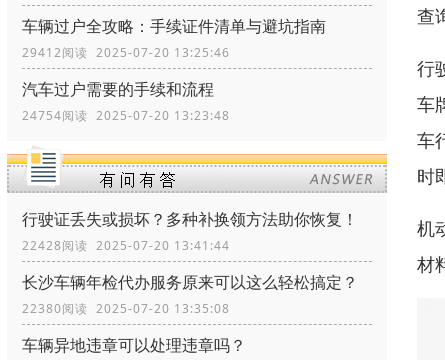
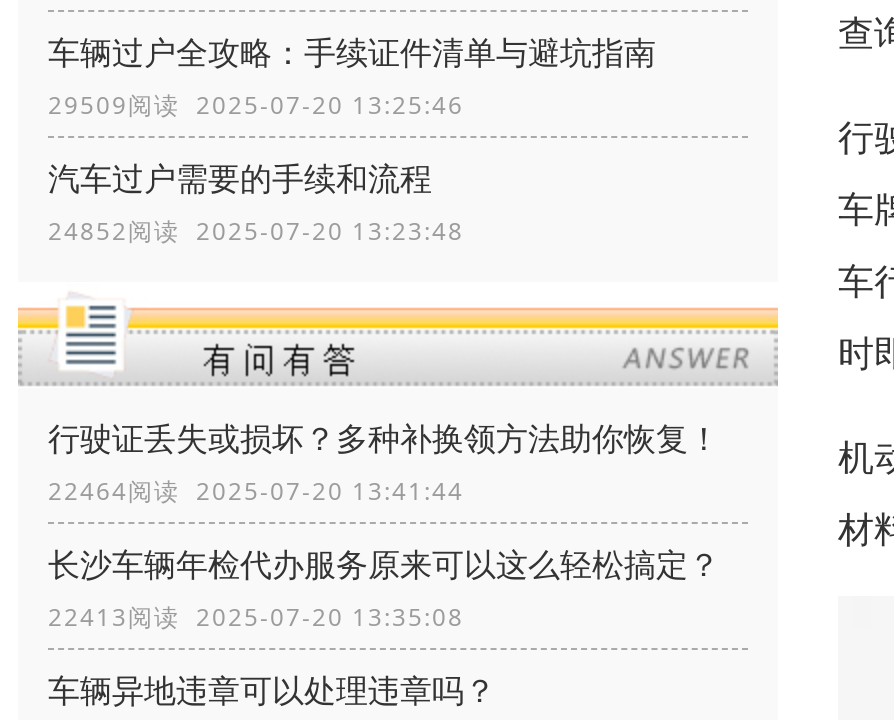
[22,44,230,61] 29412阅读 2025-07-20 13:25:46 -> [48,88,464,122] 29509阅读 2025-07-20 13:25:46
[22,107,230,124] 24754阅读 2025-07-20 13:23:48 -> [48,214,464,248] 24852阅读 2025-07-20 13:23:48
[22,237,230,254] 22428阅读 2025-07-20 13:41:44 -> [48,474,464,508] 22464阅读 2025-07-20 13:41:44
[22,300,230,317] 22380阅读 2025-07-20 13:35:08 -> [48,600,464,634] 22413阅读 2025-07-20 13:35:08

